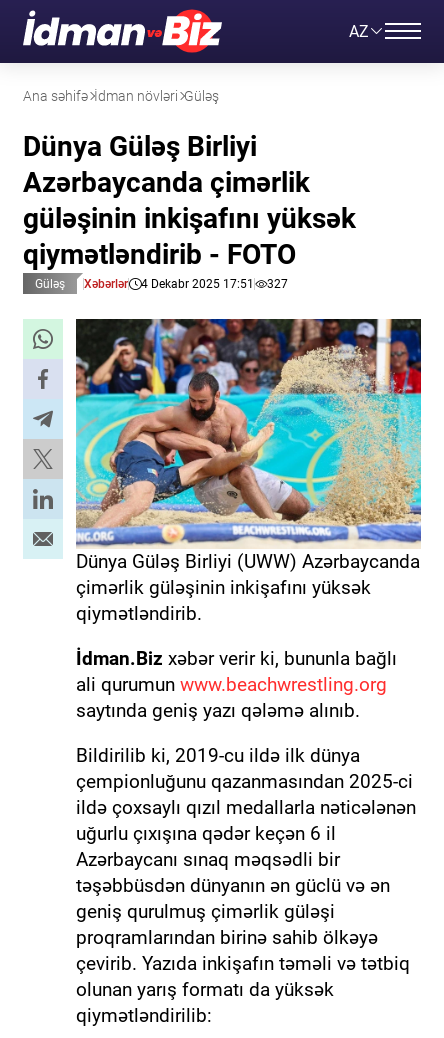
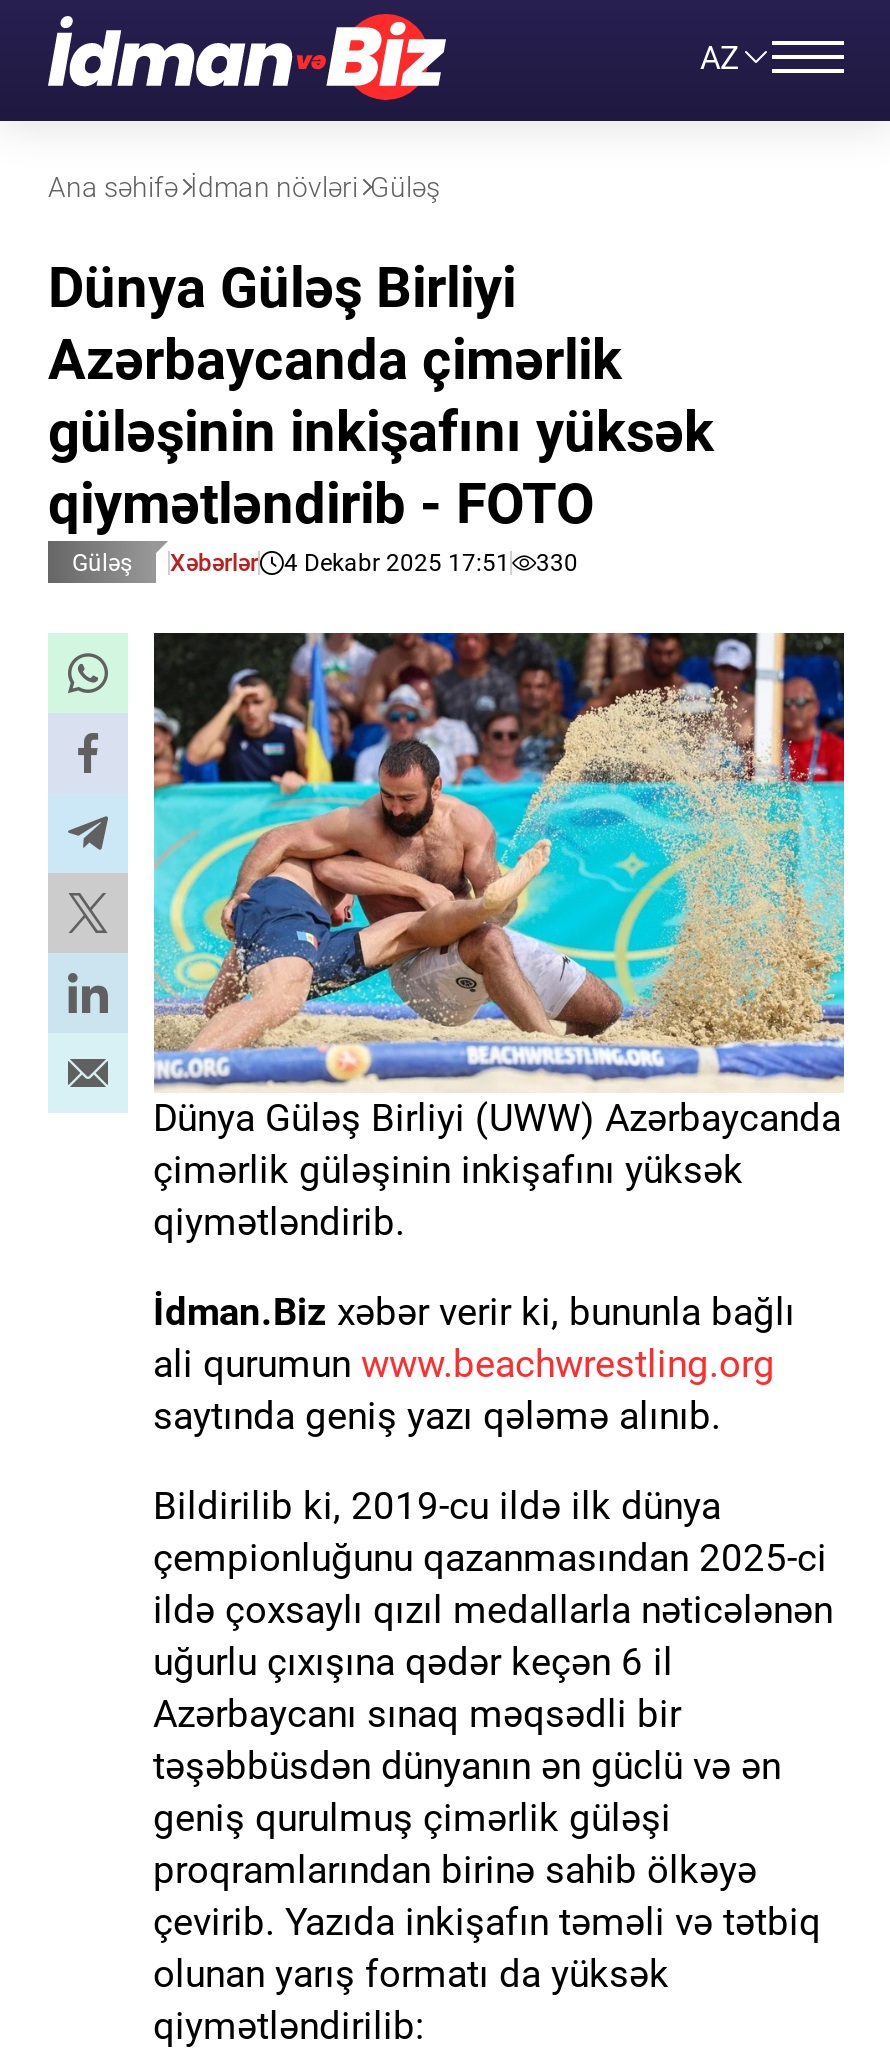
[35,277,288,291] Güləş Xəbərlər 4 Dekabr 2025 17:51 327 -> [72,548,578,576] Güləş Xəbərlər 4 Dekabr 2025 17:51 330

